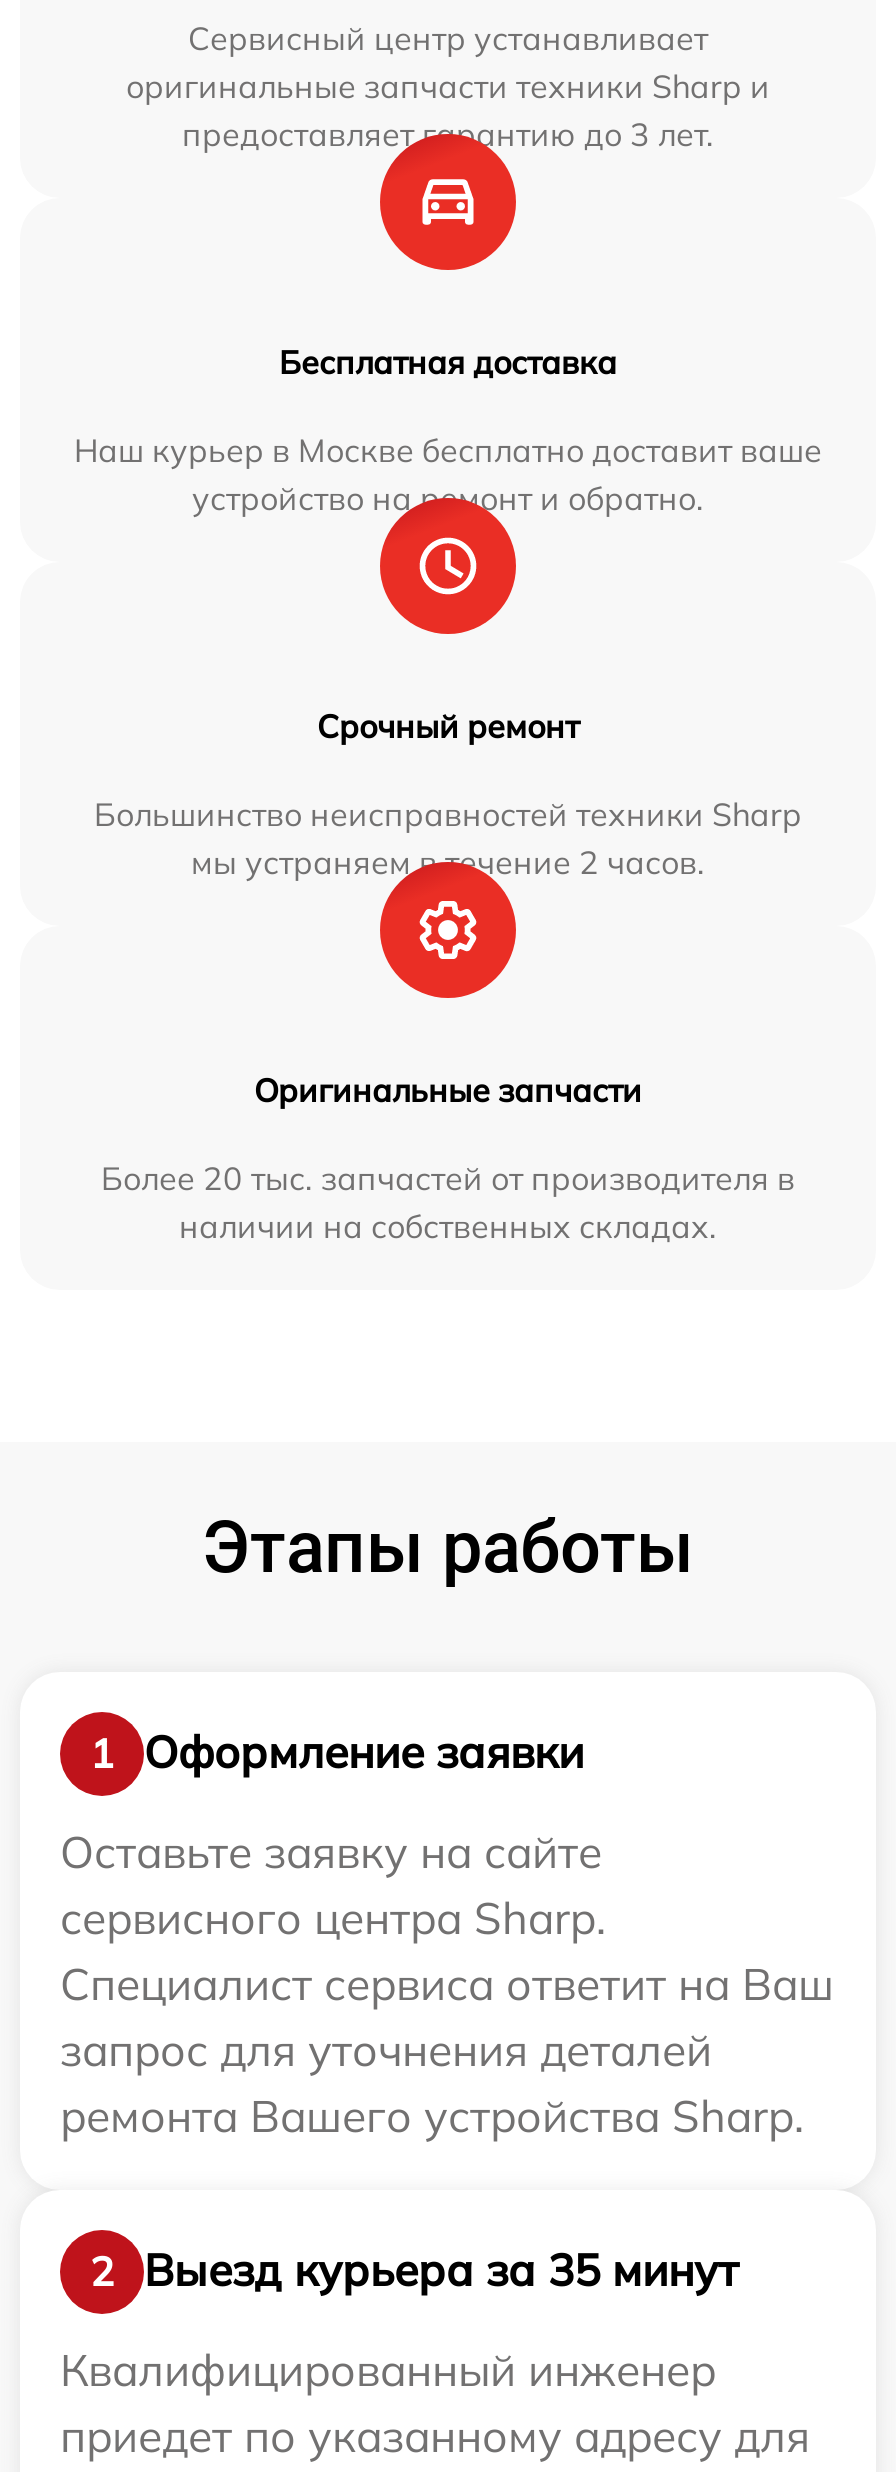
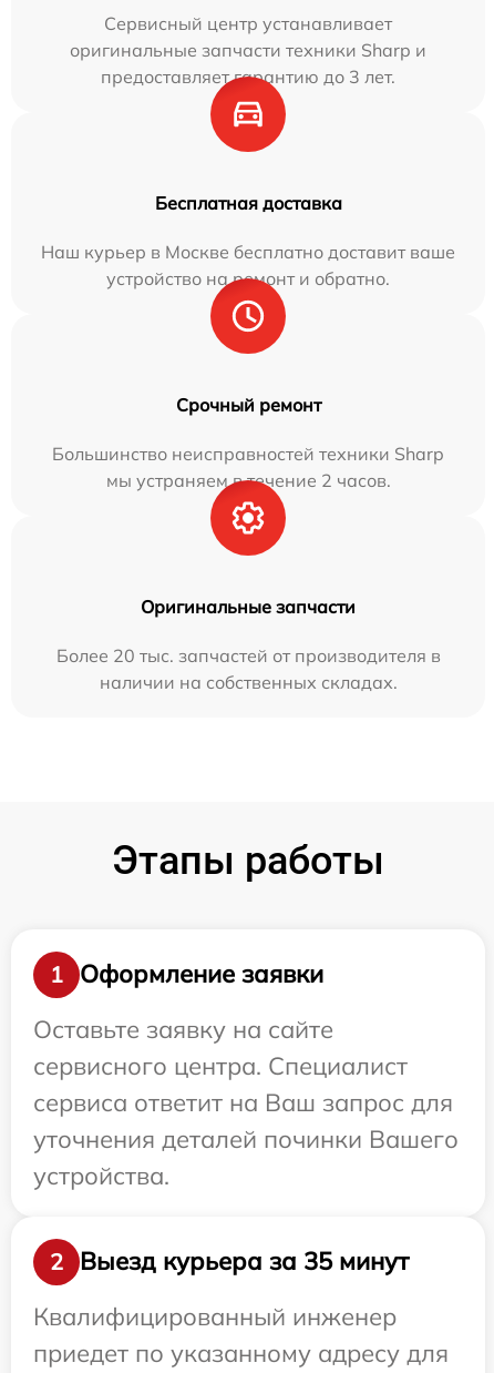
[60,1889,834,2143] сервисного центра Sharp. | Специалист сервиса ответит на Ваш | запрос для уточнения деталей | ремонта Вашего устройства Sharp. -> [33,1050,459,1191] сервисного центра. Специалист | сервиса ответит на Ваш запрос для | уточнения деталей починки Вашего | устройства.

